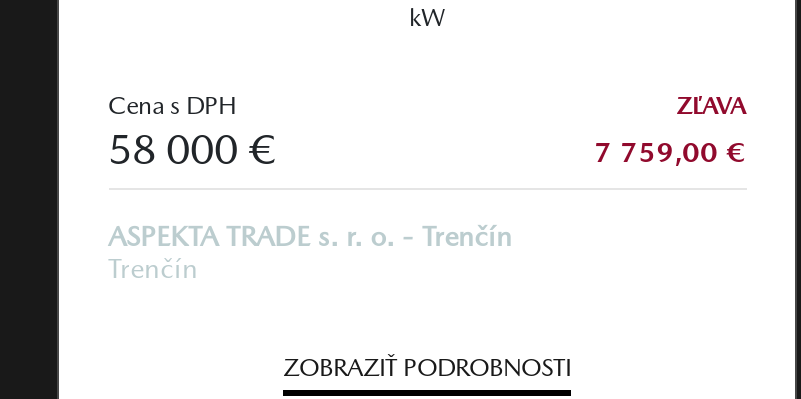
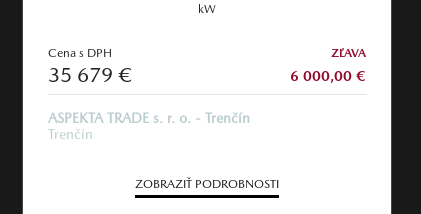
[108,125,278,175] 58 000 € -> [47,62,132,87] 35 679 €
[594,137,746,169] 7 759,00 € -> [290,68,366,84] 6 000,00 €

